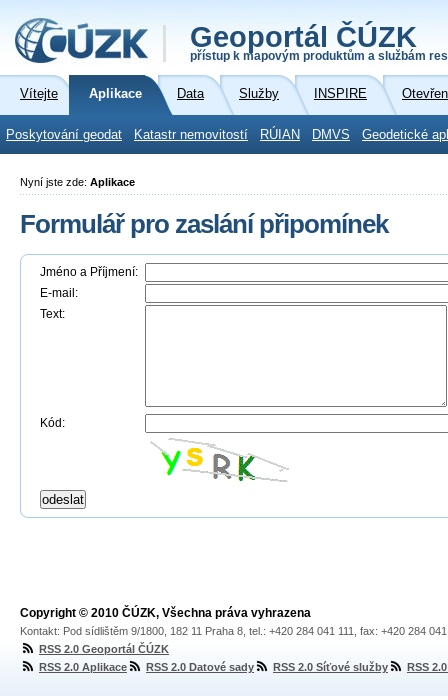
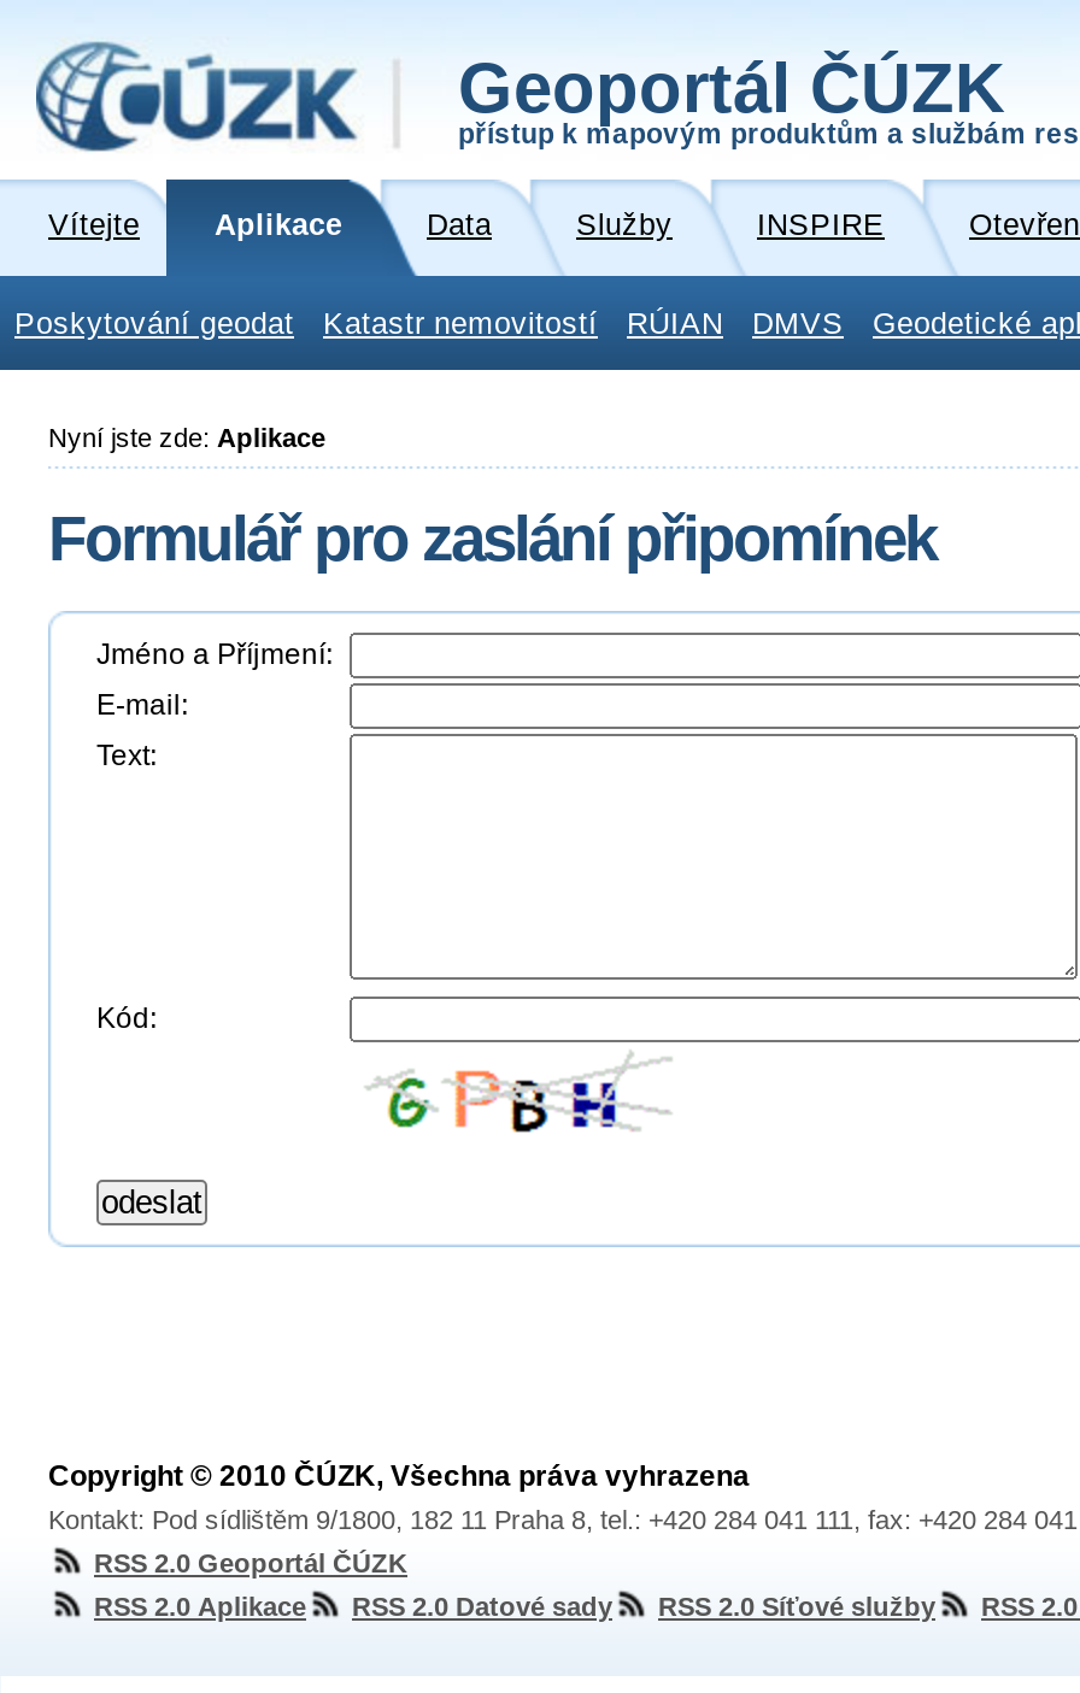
[151,438,288,482] [image] -> [369,1052,670,1158] [image]

